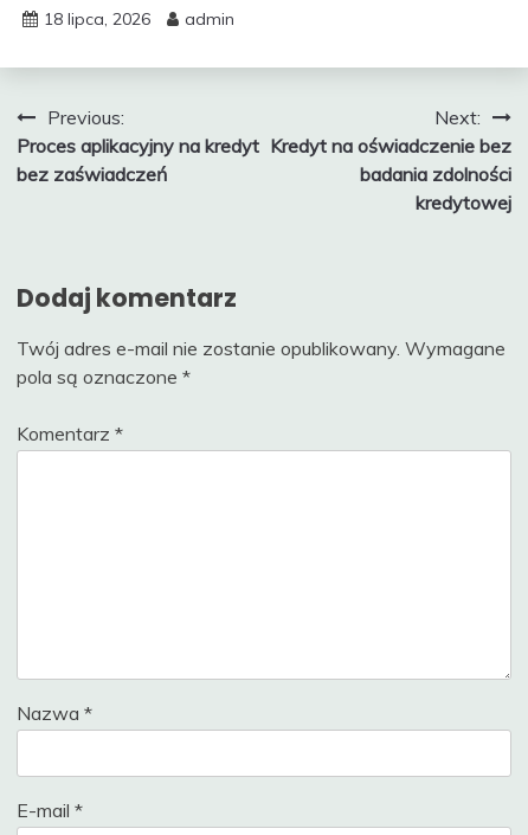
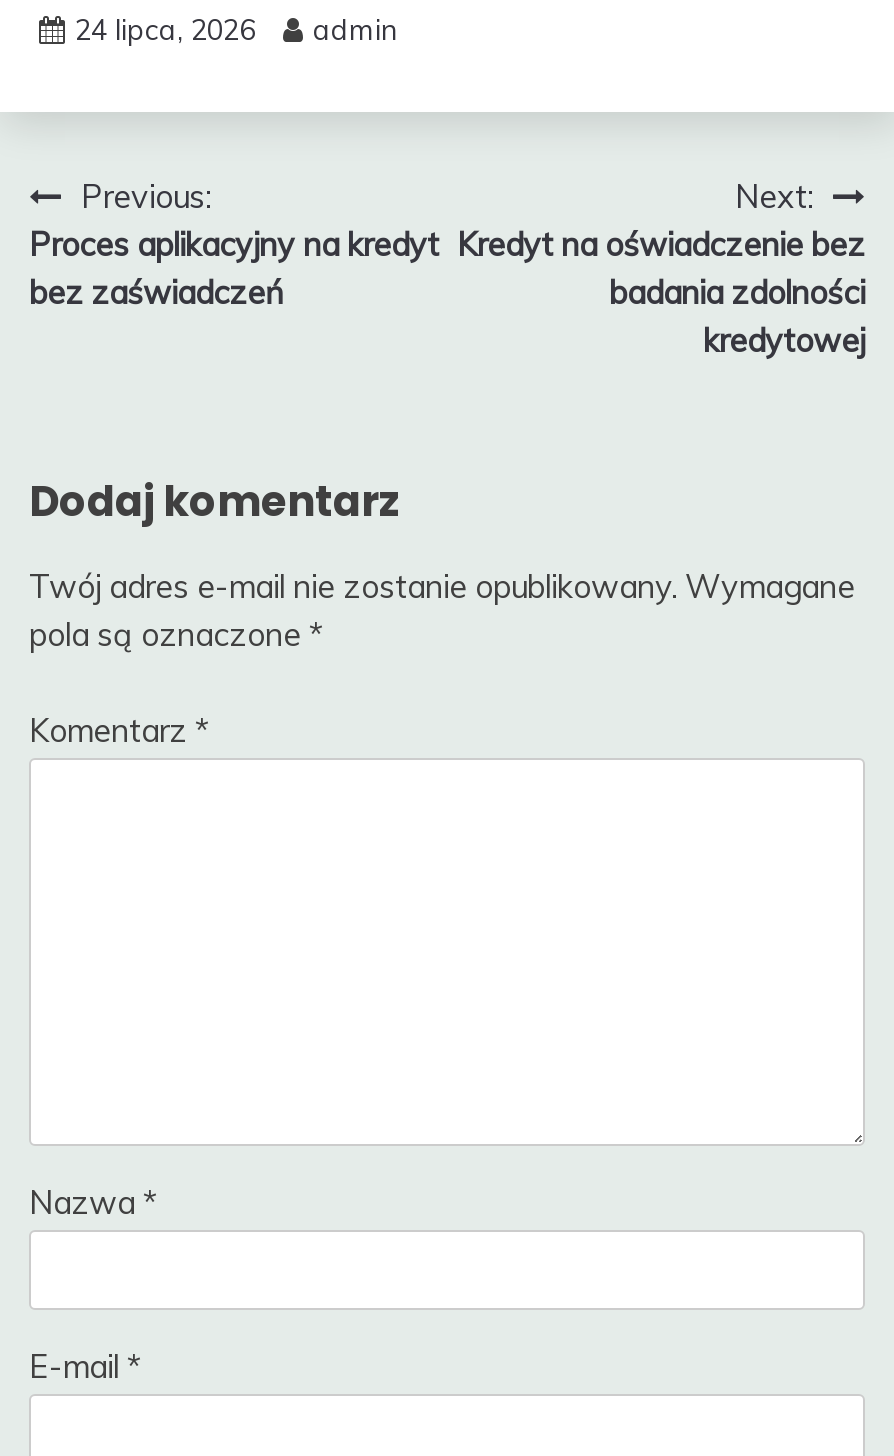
[44,9,234,30] 18 lipca, 2026 admin -> [75,13,397,49] 24 lipca, 2026 admin

